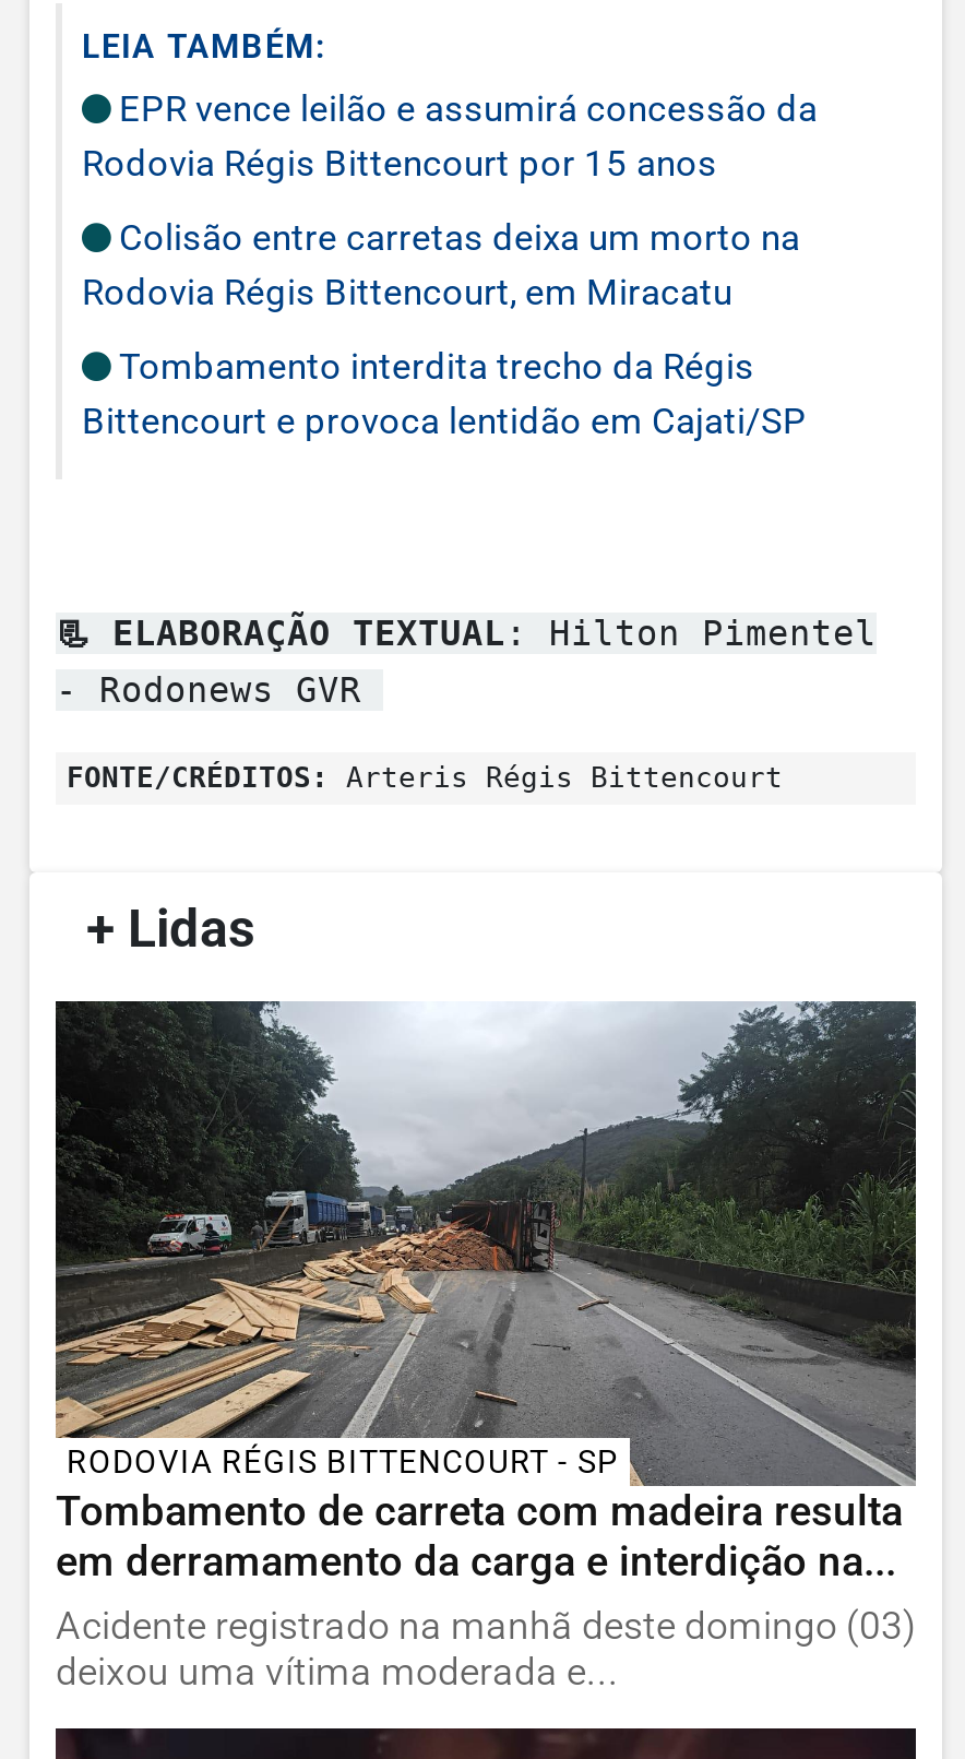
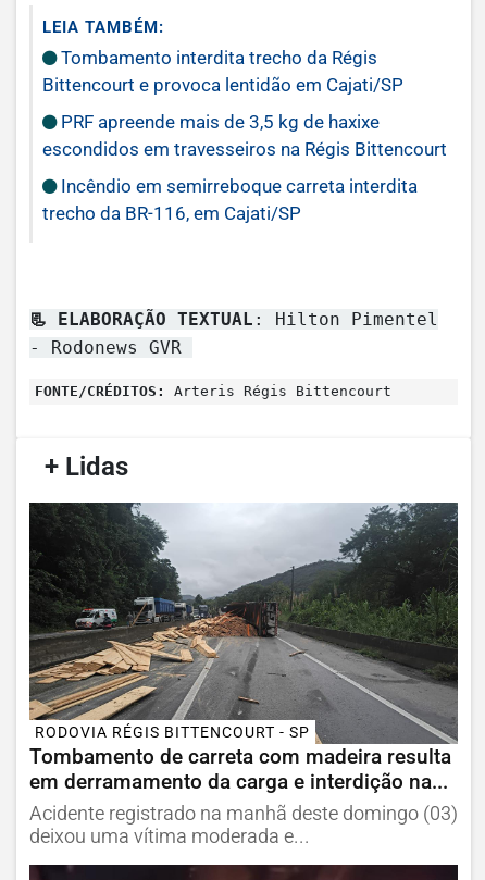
[82,86,818,313] EPR vence leilão e assumirá concessão da | Rodovia Régis Bittencourt por 15 anos | Colisão entre carretas deixa um morto na | Rodovia Régis Bittencourt, em Miracatu -> none
moved [82,343,807,442] -> [42,46,403,95]: Tombamento interdita trecho da Régis | Bittencourt e provoca lentidão em Cajati/SP
none -> [42,111,447,224] PRF apreende mais de 3,5 kg de haxixe | escondidos em travesseiros na Régis Bittencourt | Incêndio em semirreboque carreta interdita | trecho da BR-116, em Cajati/SP

